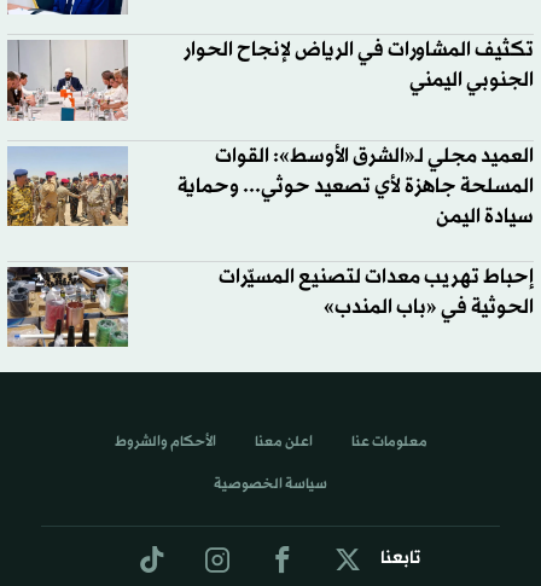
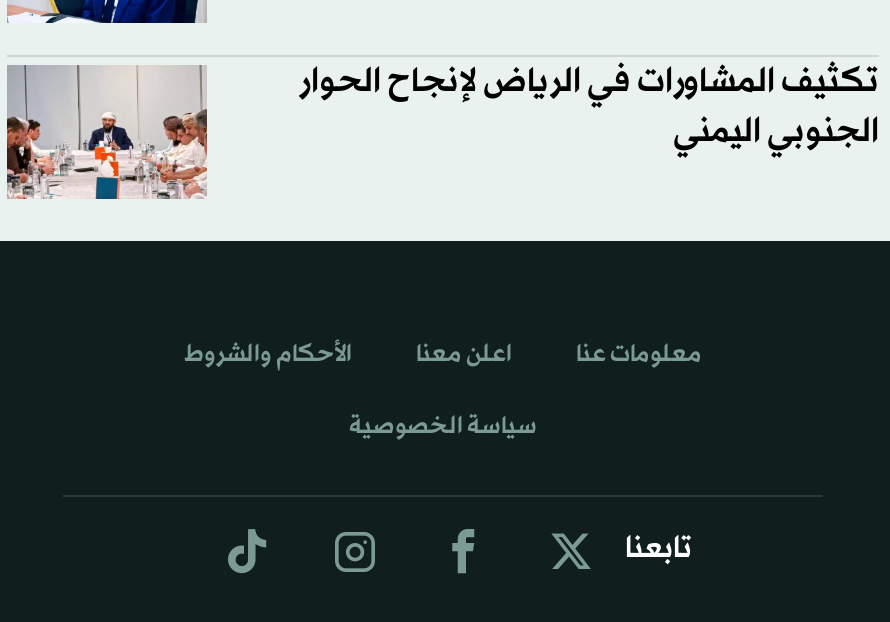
[6,142,534,348] [image] | العميد مجلي لـ«الشرق الأوسط»: القوات | المسلحة جاهزة لأي تصعيد حوثي... وحماية | سيادة اليمن | إحباط تهريب معدات لتصنيع المسيّرات | الحوثية في «باب المندب» -> none
[6,145,128,242] [image] -> none

